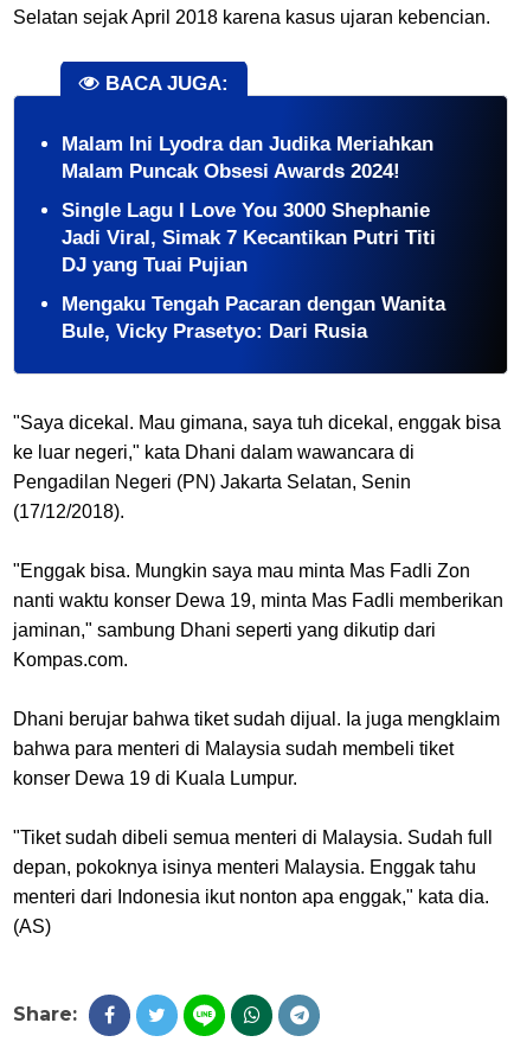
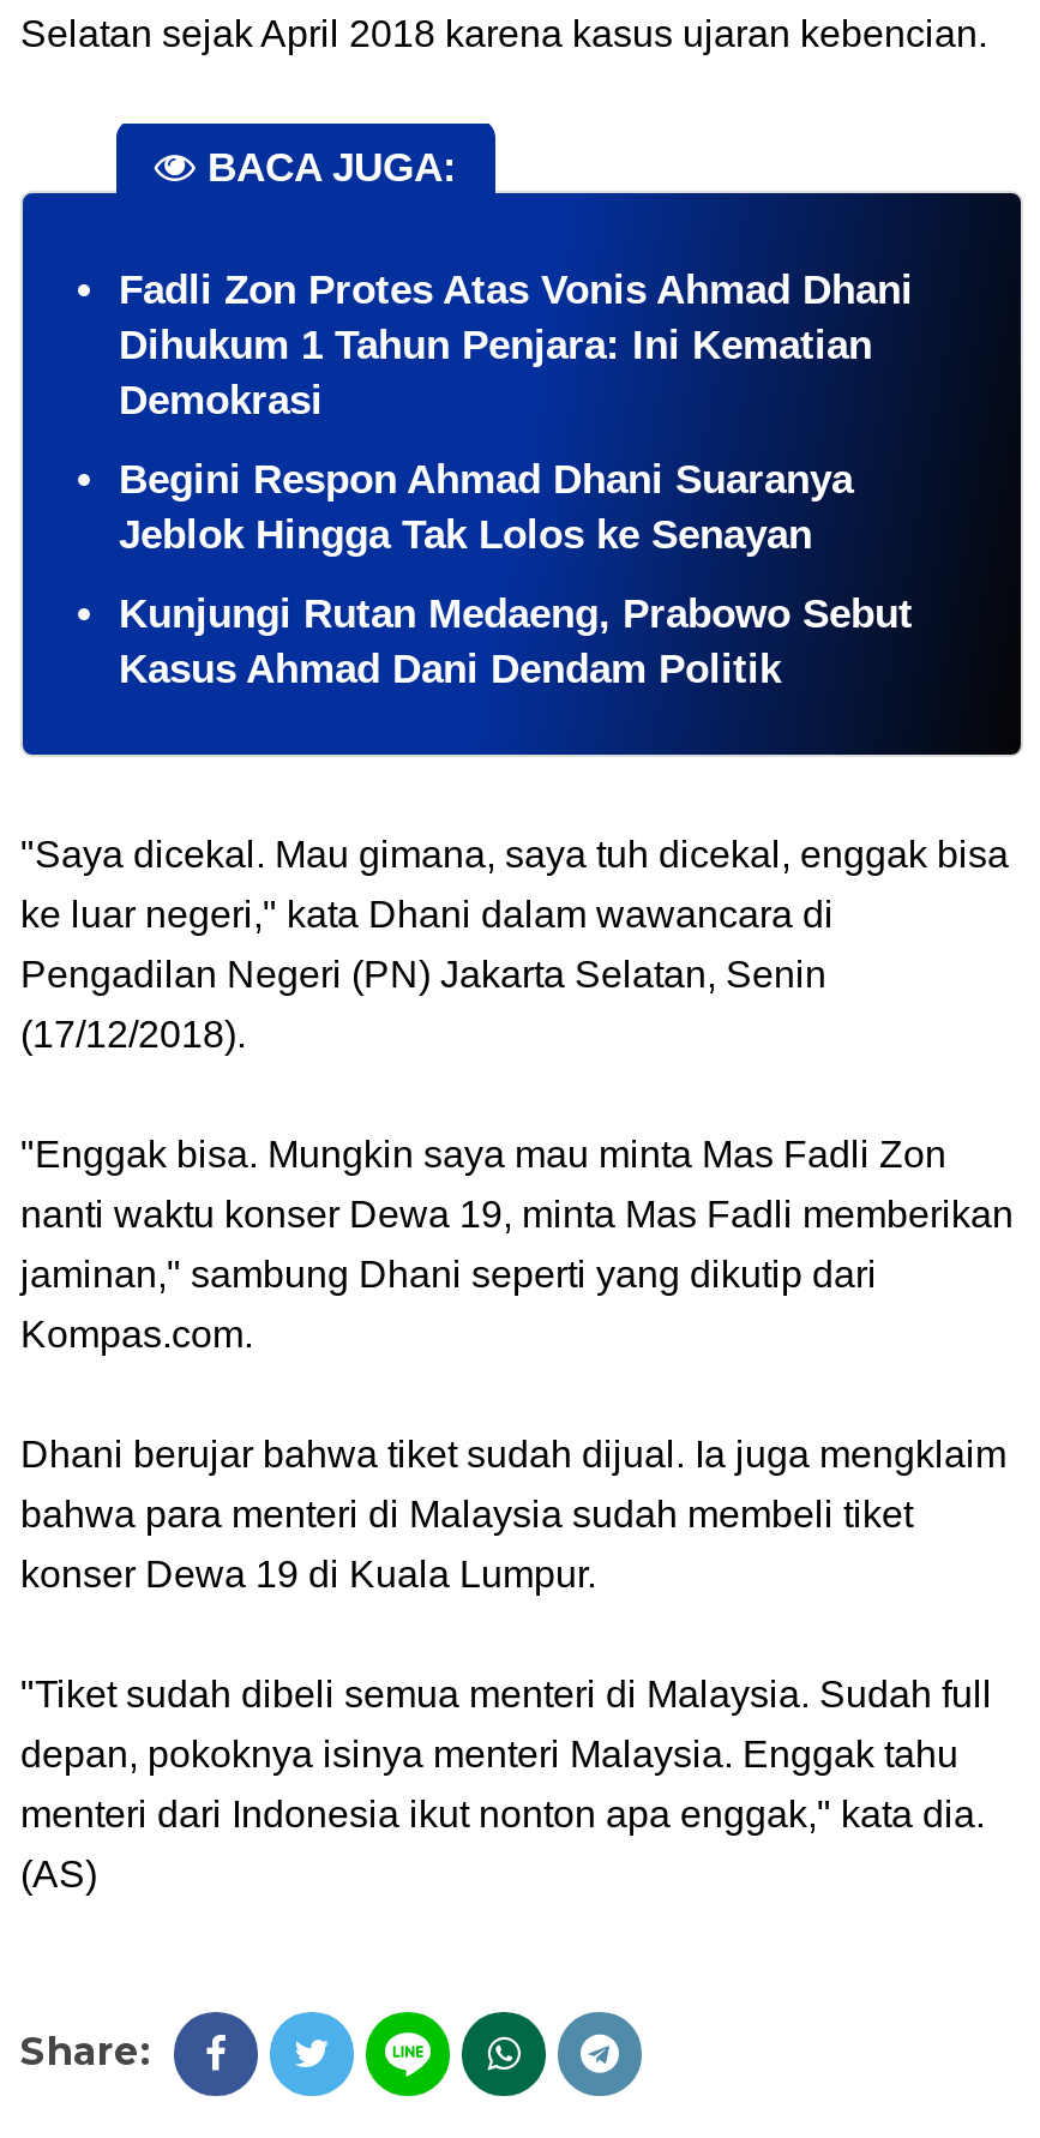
[62,133,433,183] Malam Ini Lyodra dan Judika Meriahkan | Malam Puncak Obsesi Awards 2024! -> [119,268,913,424] Fadli Zon Protes Atas Vonis Ahmad Dhani | Dihukum 1 Tahun Penjara: Ini Kematian | Demokrasi
[62,199,436,276] Single Lagu I Love You 3000 Shephanie | Jadi Viral, Simak 7 Kecantikan Putri Titi | DJ yang Tuai Pujian -> [119,458,853,558] Begini Respon Ahmad Dhani Suaranya | Jeblok Hingga Tak Lolos ke Senayan
[62,293,445,343] Mengaku Tengah Pacaran dengan Wanita | Bule, Vicky Prasetyo: Dari Rusia -> [119,592,913,693] Kunjungi Rutan Medaeng, Prabowo Sebut | Kasus Ahmad Dani Dendam Politik

